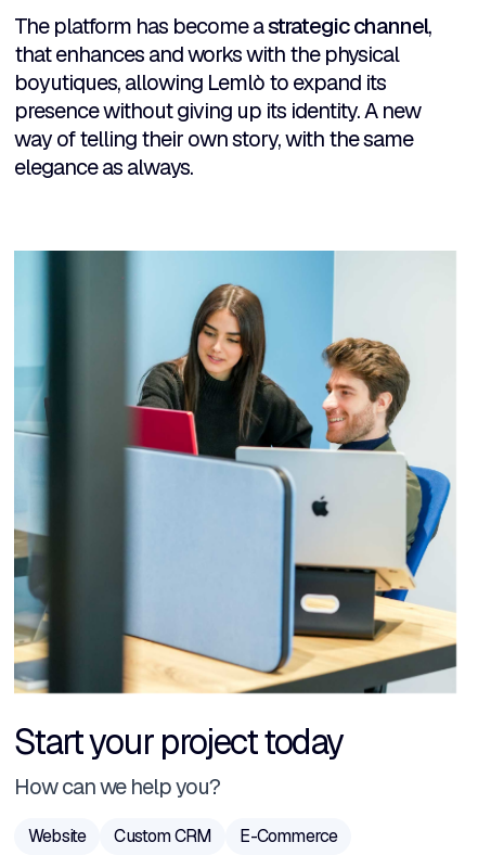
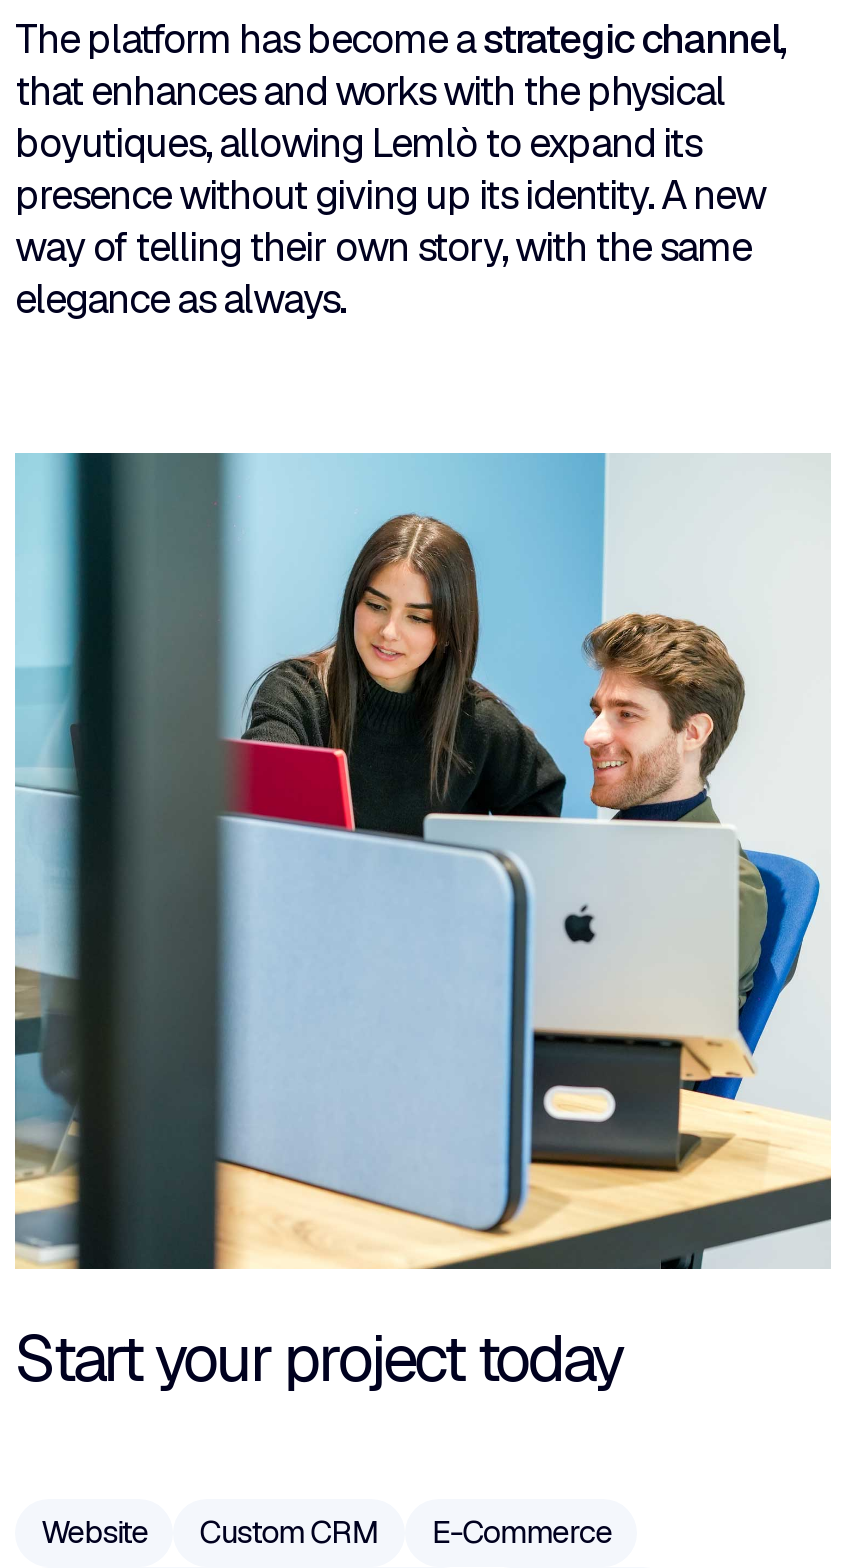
[14,772,220,801] How can we help you? -> none

